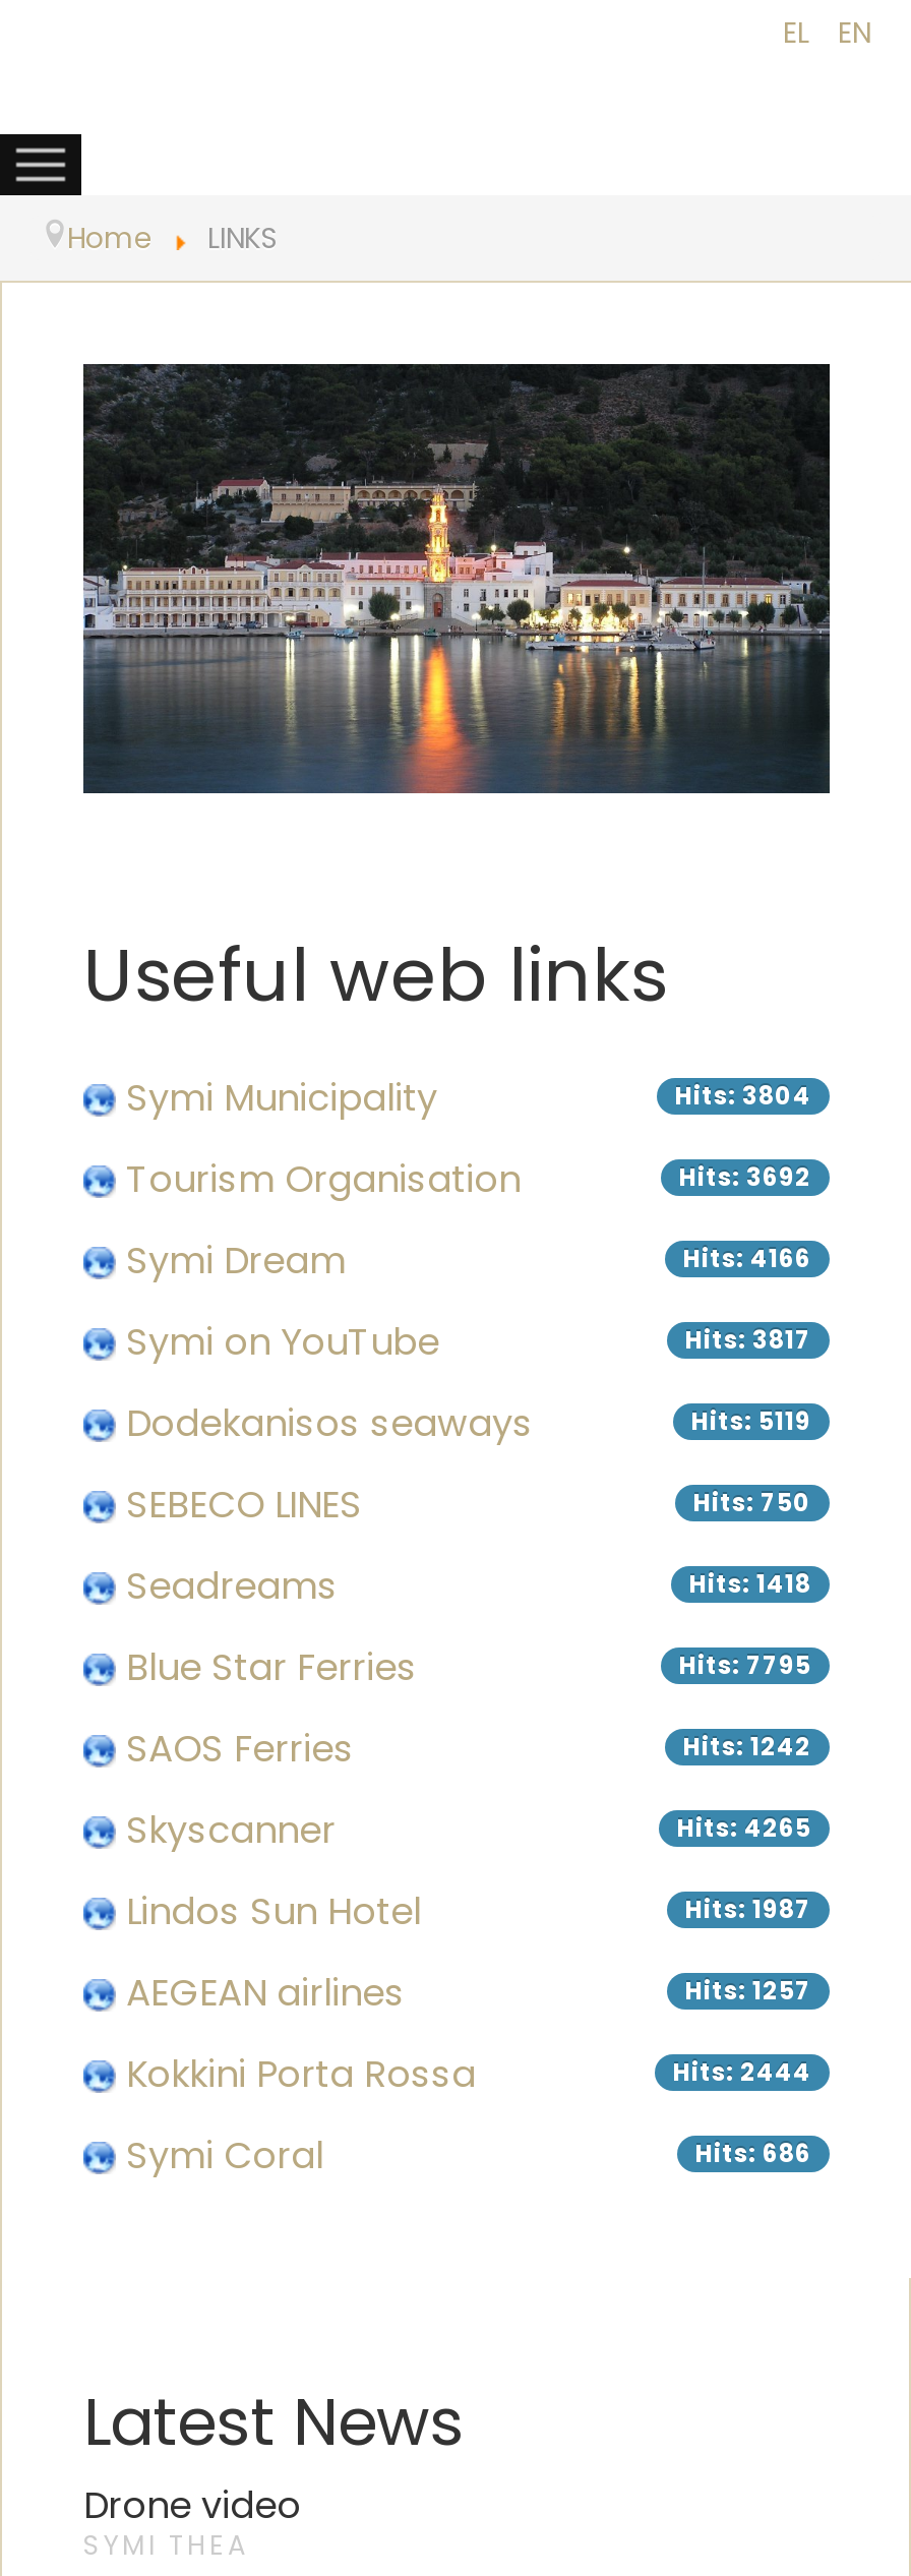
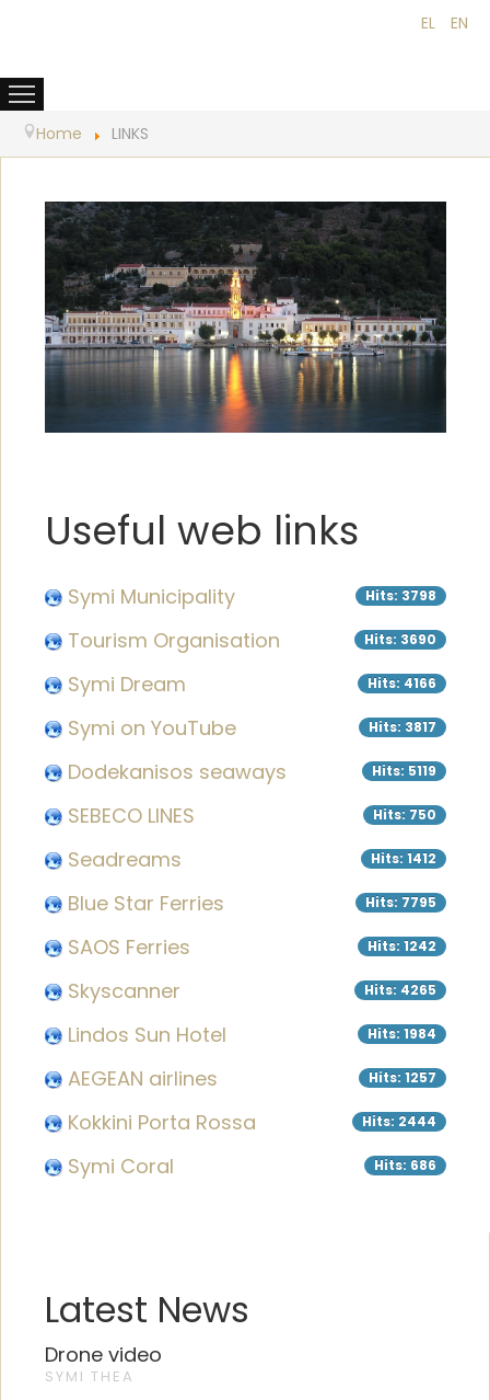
[675,1079,811,1112] Hits: 3804 -> [365,587,436,604] Hits: 3798
[679,1161,811,1193] Hits: 3692 -> [364,631,436,648] Hits: 3690
[689,1567,811,1600] Hits: 1418 -> [371,850,436,867] Hits: 1412
[685,1893,811,1925] Hits: 1987 -> [367,1025,436,1042] Hits: 1984

